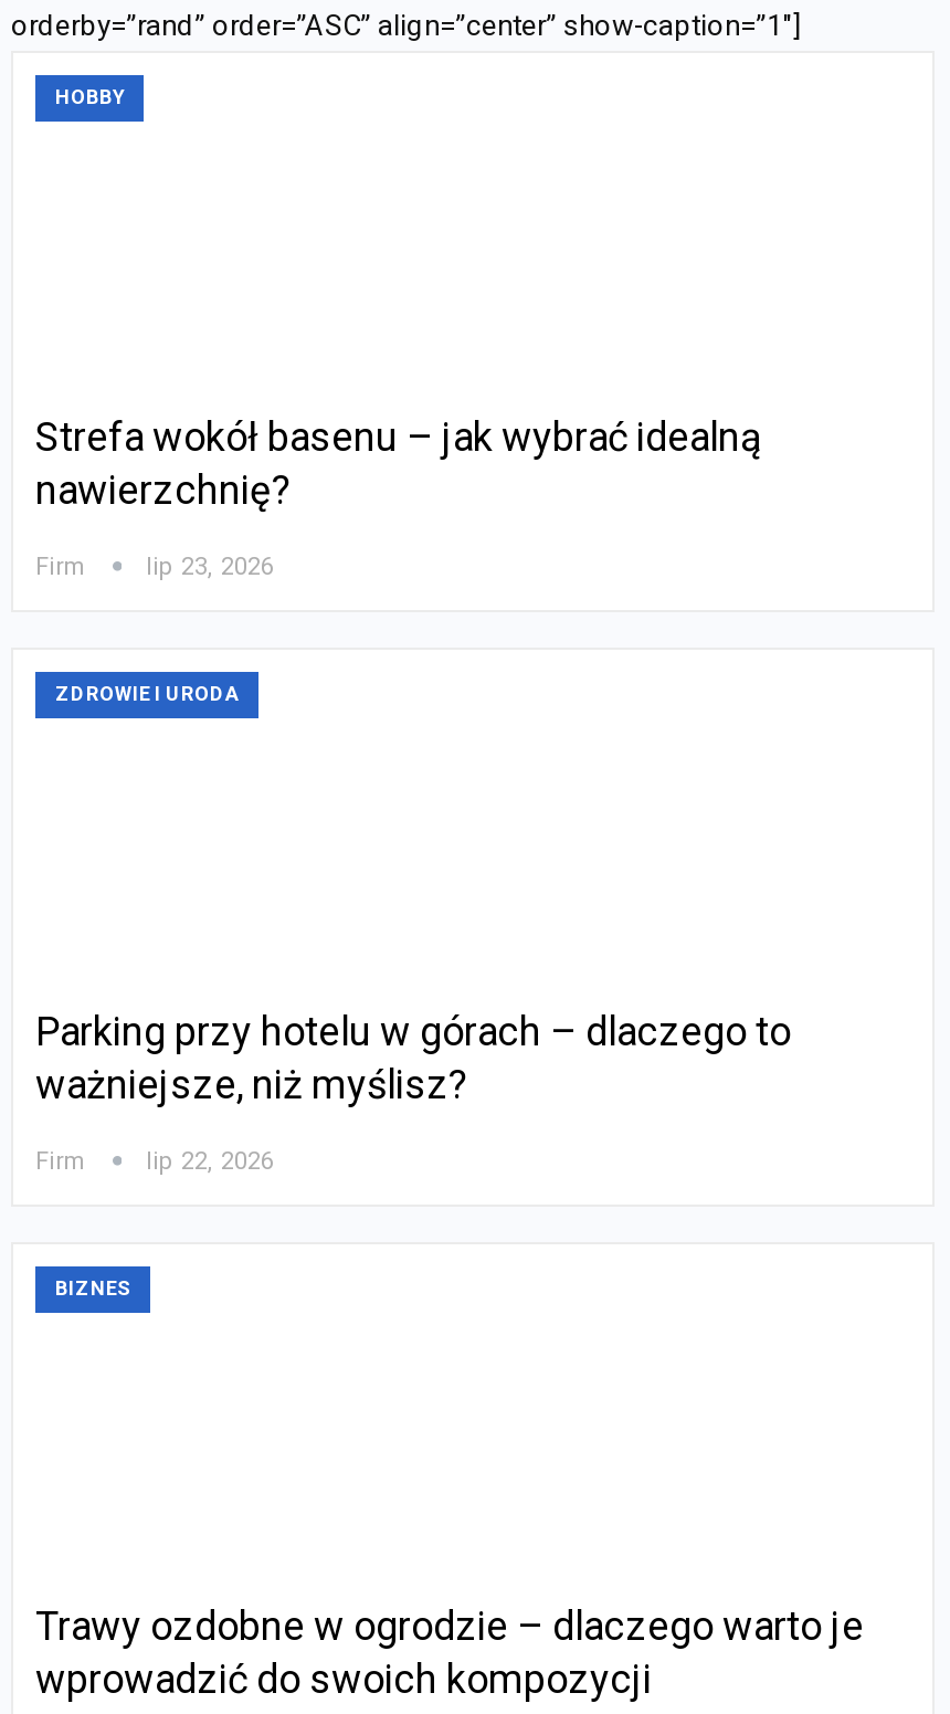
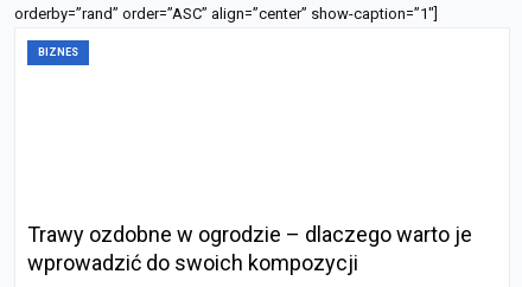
[55,86,124,109] HOBBY -> none
[35,412,762,580] Strefa wokół basenu – jak wybrać idealną | nawierzchnię? | Firm | lip 23, 2026 -> none
[55,682,239,704] ZDROWIE I URODA -> none
[35,1008,791,1176] Parking przy hotelu w górach – dlaczego to | ważniejsze, niż myślisz? | Firm | lip 22, 2026 -> none

